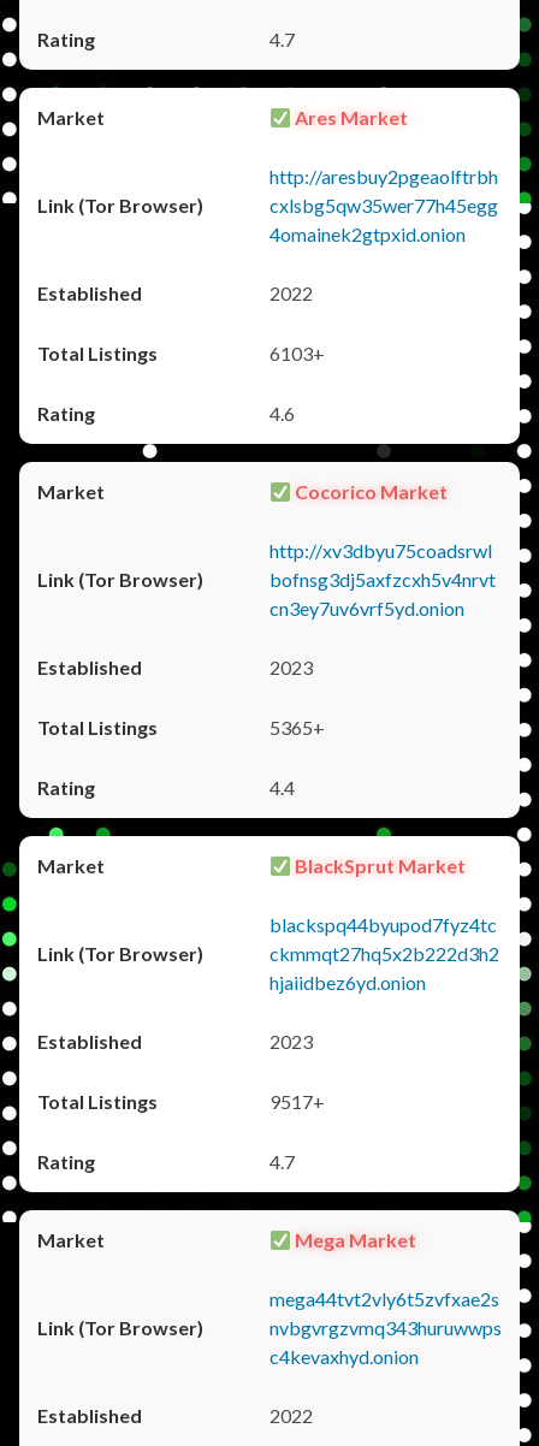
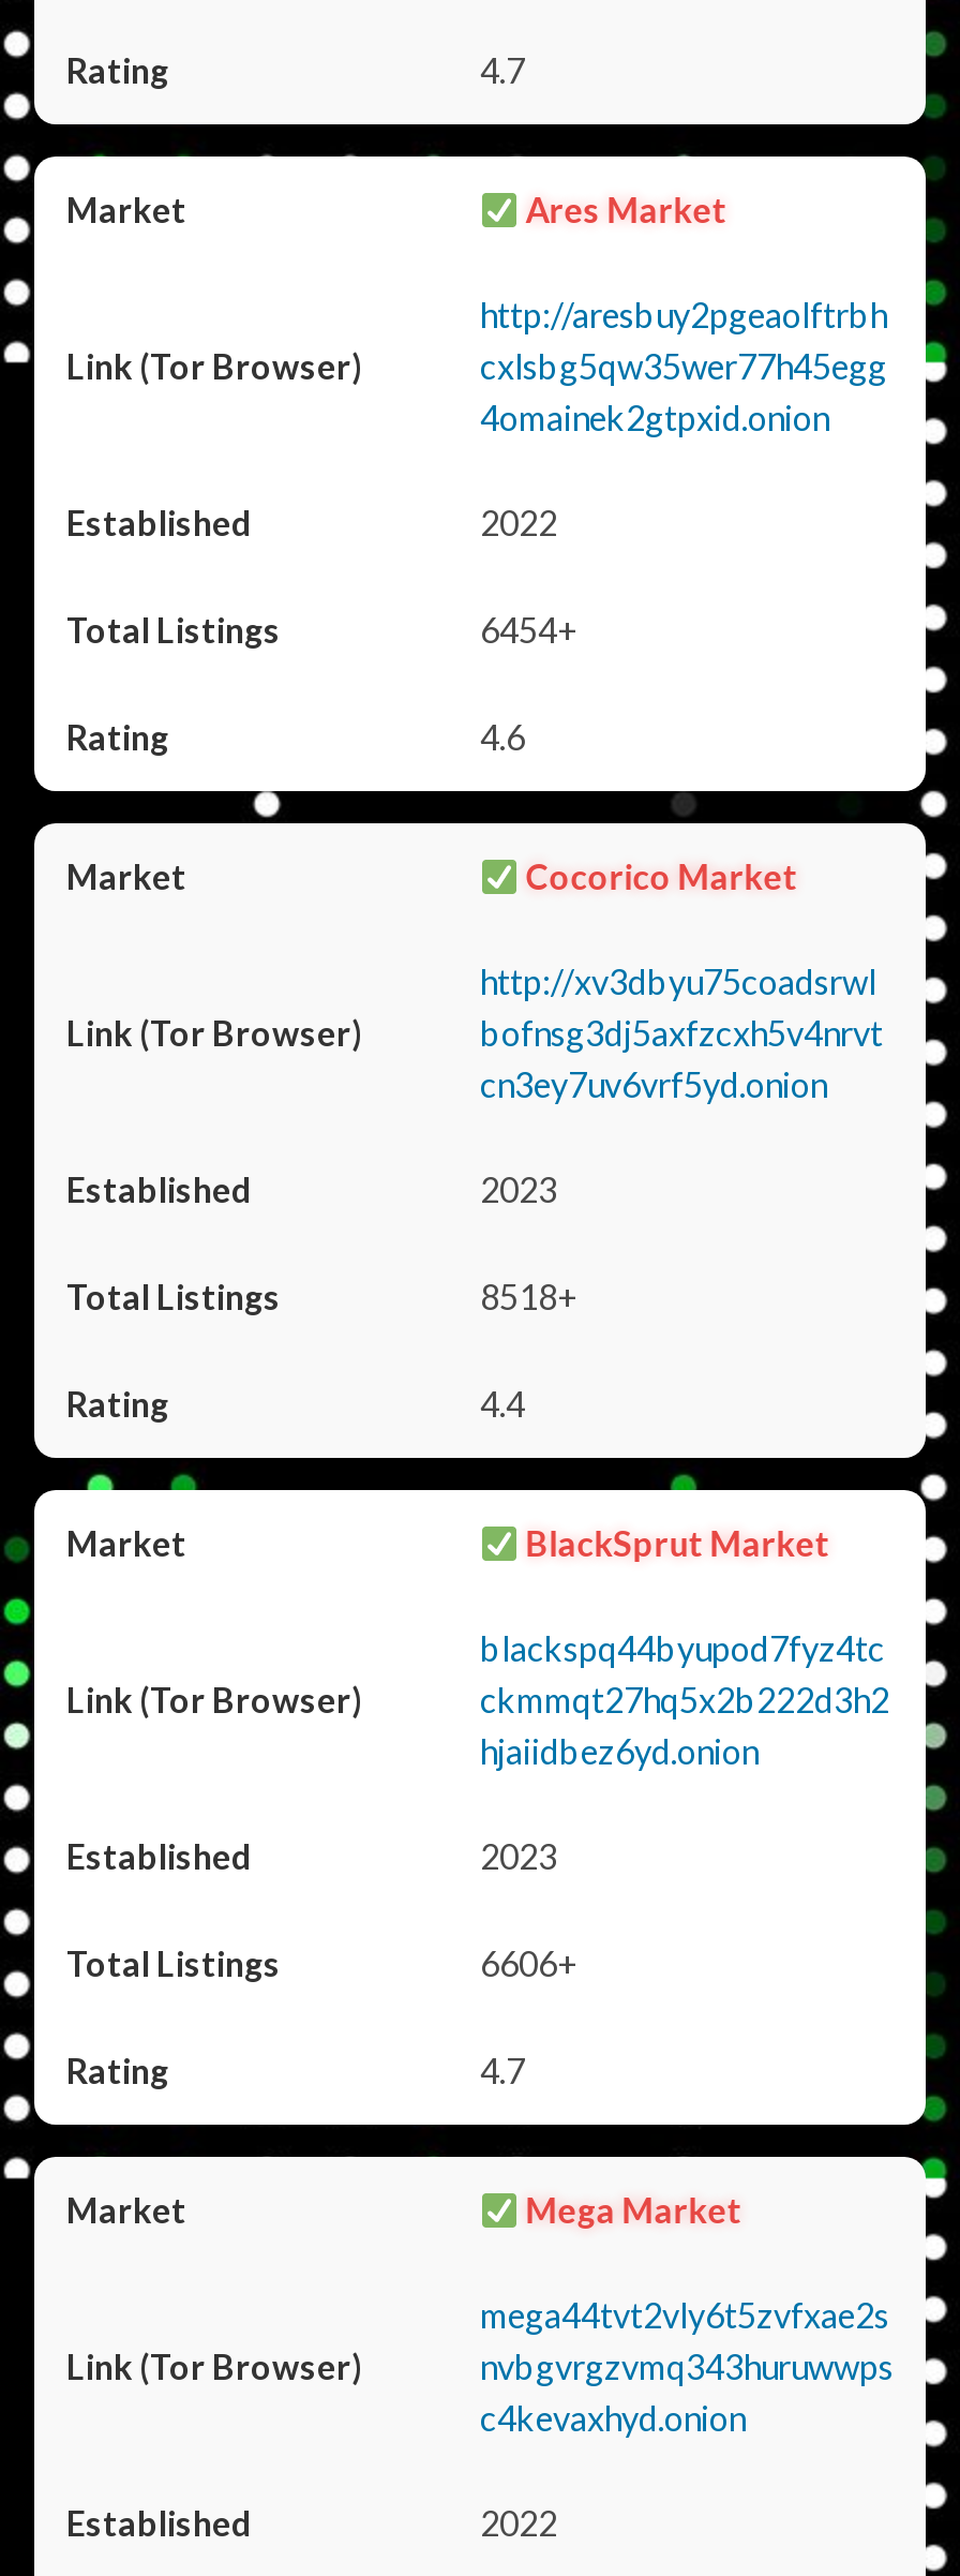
[269,342,325,365] 6103+ -> [480,609,579,650] 6454+
[269,716,325,739] 5365+ -> [480,1276,579,1316] 8518+
[269,1090,325,1113] 9517+ -> [480,1942,579,1983] 6606+

